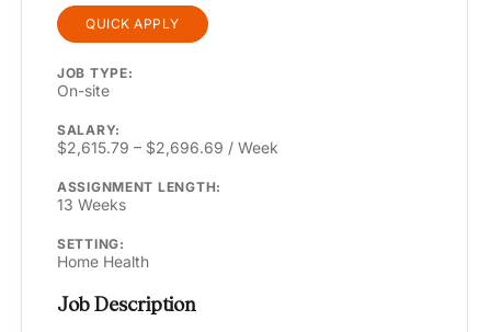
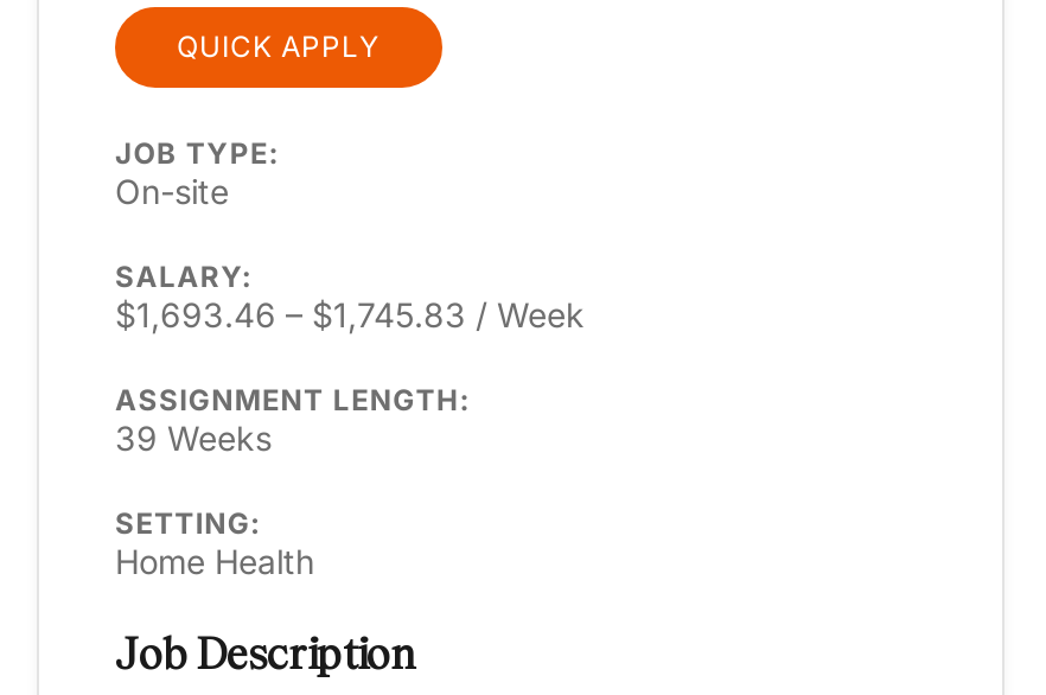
[57,138,278,157] $2,615.79 – $2,696.69 / Week -> [115,294,585,334] $1,693.46 – $1,745.83 / Week
[57,195,126,214] 13 Weeks -> [115,417,272,458] 39 Weeks

